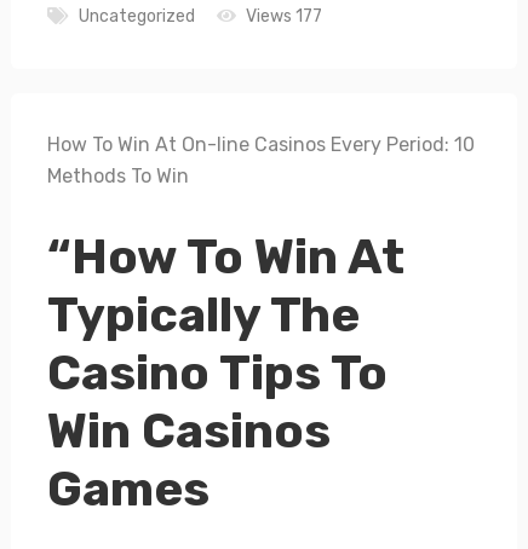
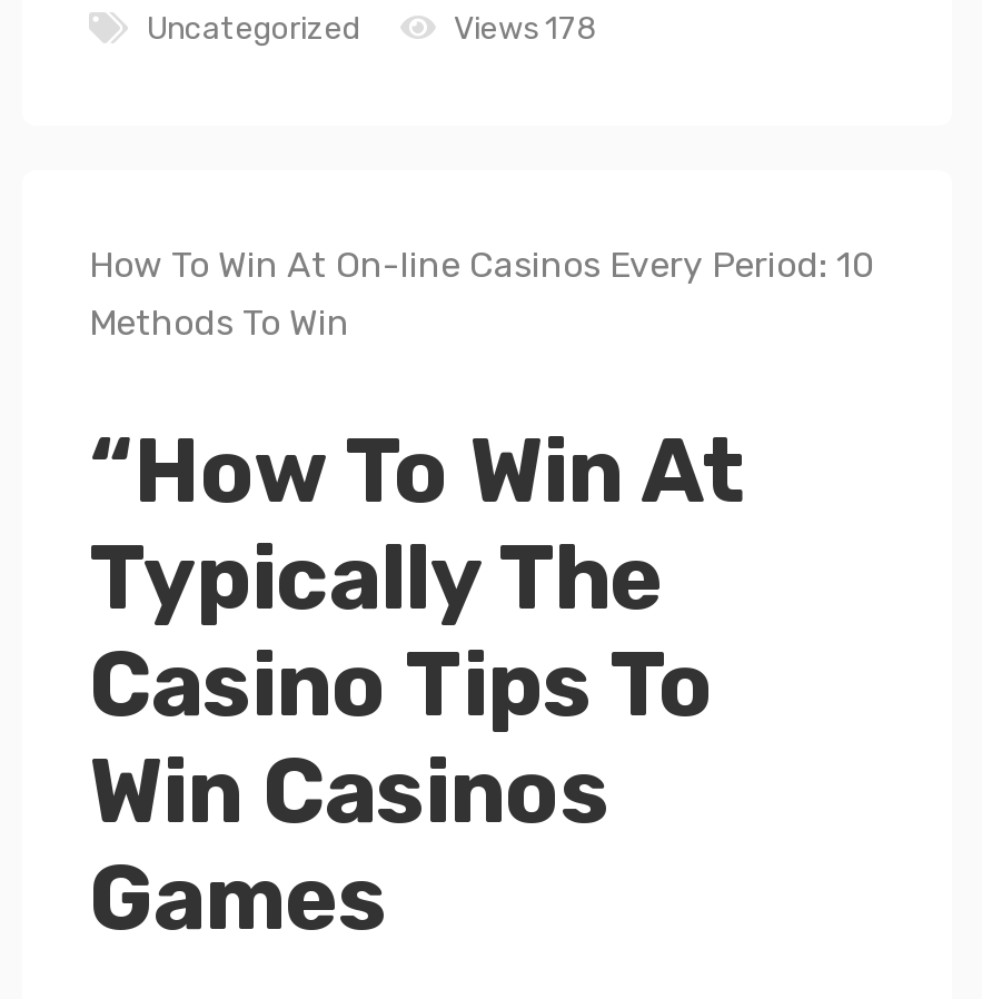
[242,6,322,27] Views 177 -> [447,10,596,48] Views 178

